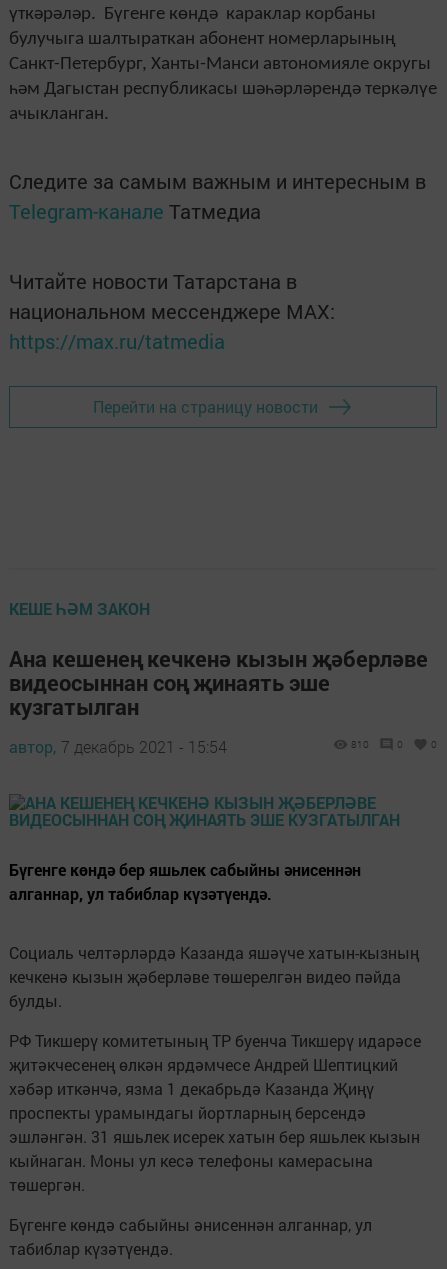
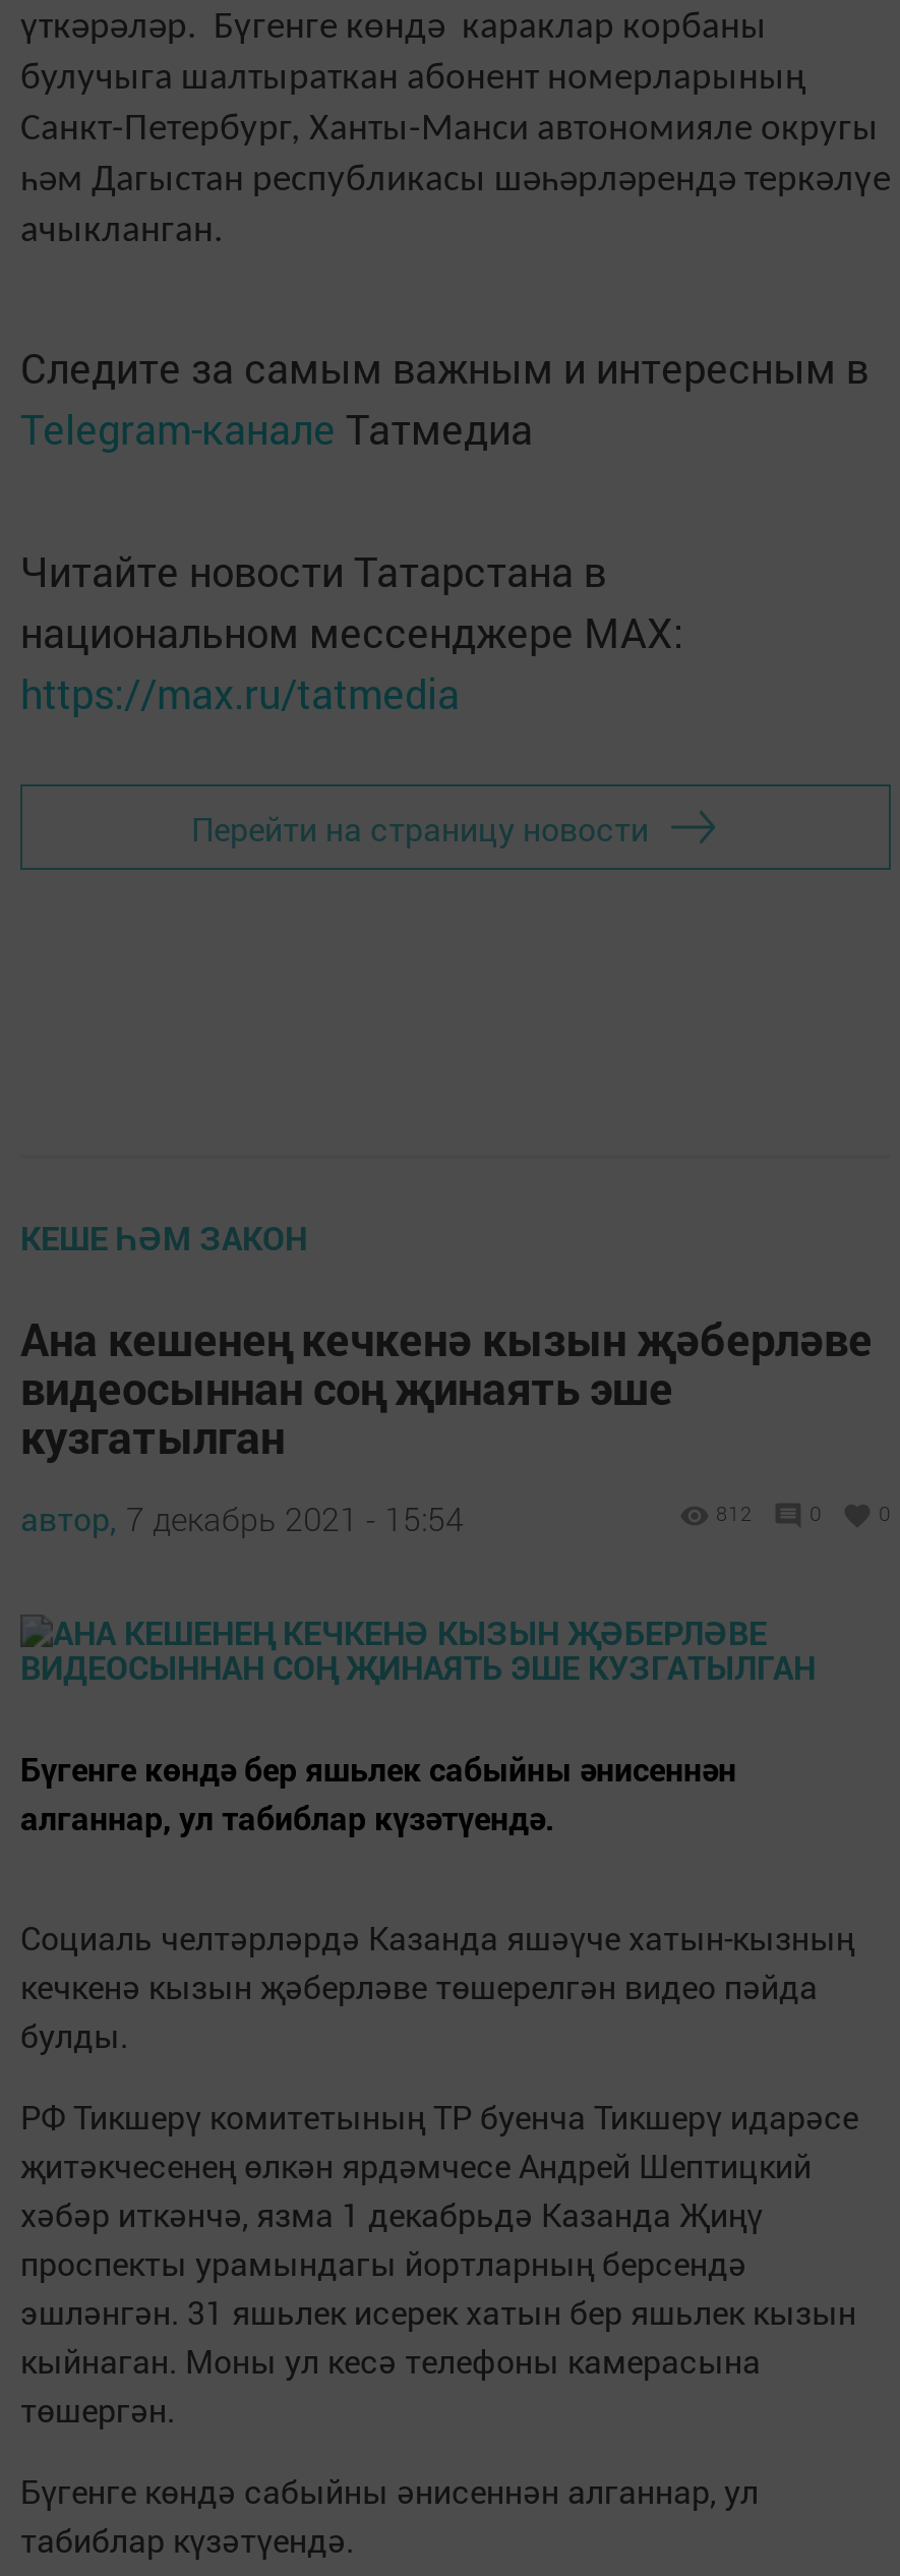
[351,738,369,751] 810 -> [716,1501,753,1527] 812

